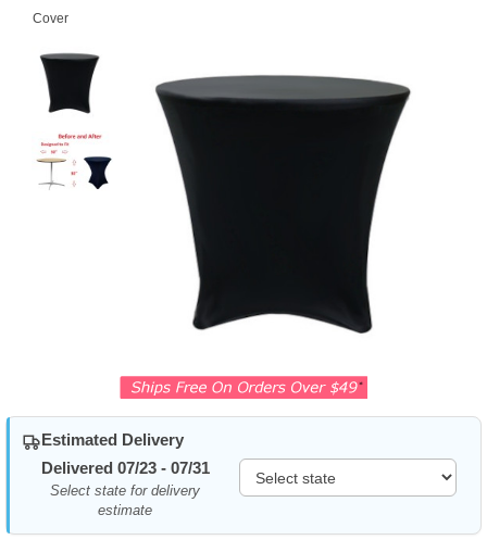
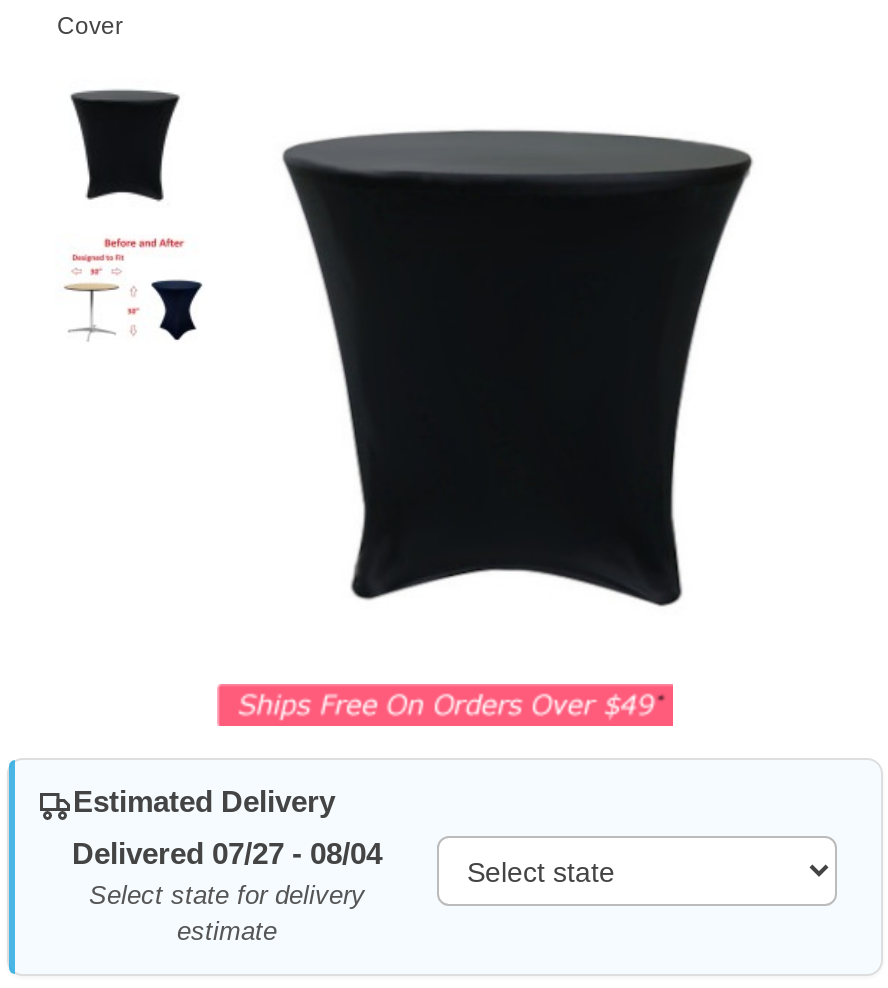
[41,459,209,477] Delivered 07/23 - 07/31 -> [72,837,382,869] Delivered 07/27 - 08/04

